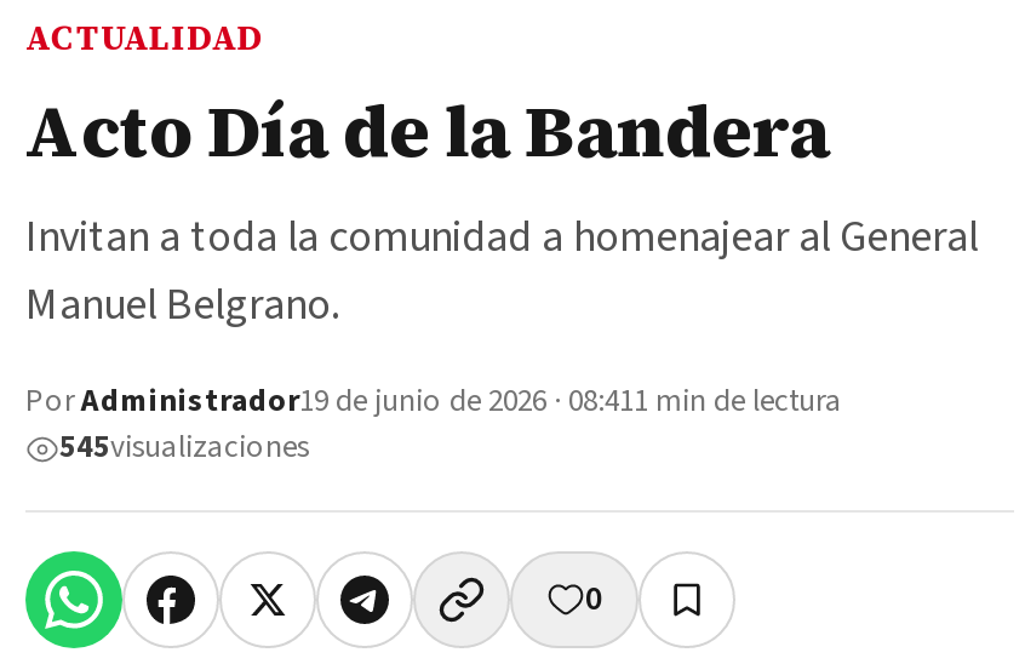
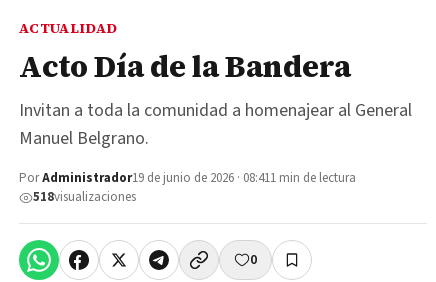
[59,425,309,469] 545visualizaciones -> [33,188,136,206] 518visualizaciones

